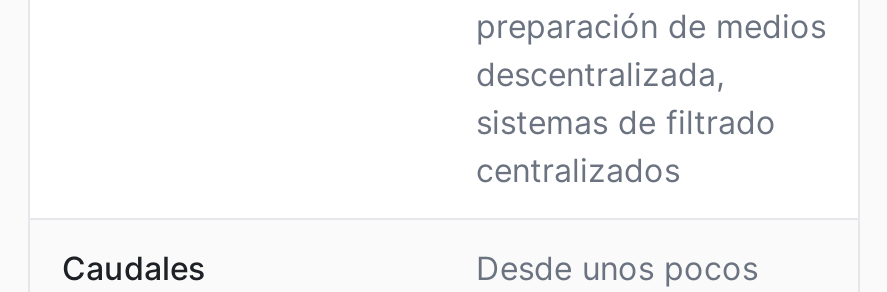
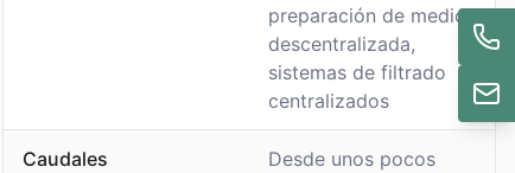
none -> [457,7,511,126] [image]

